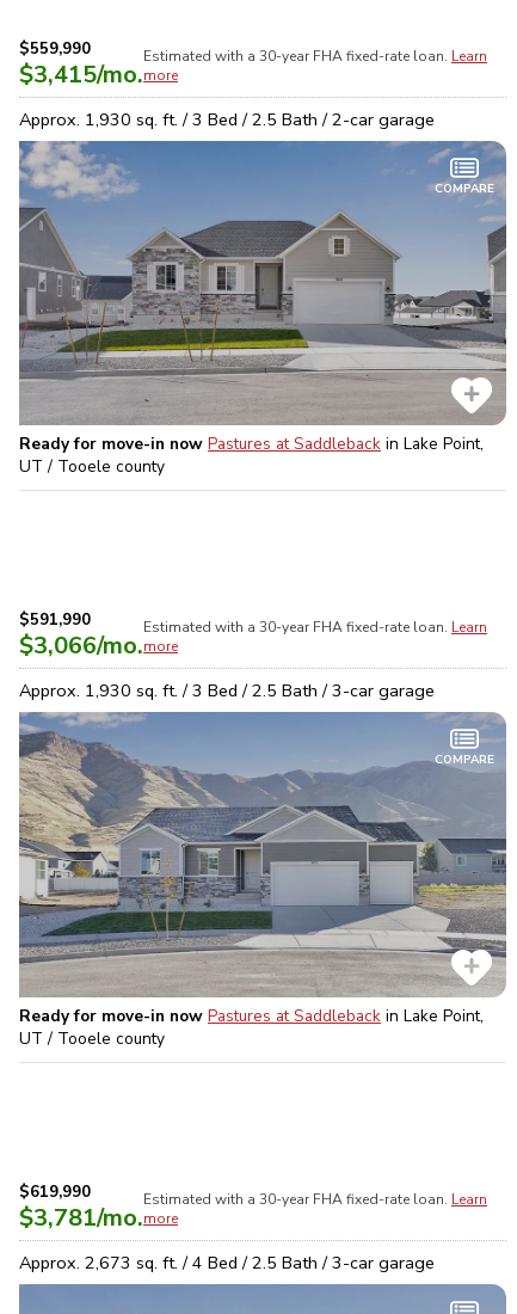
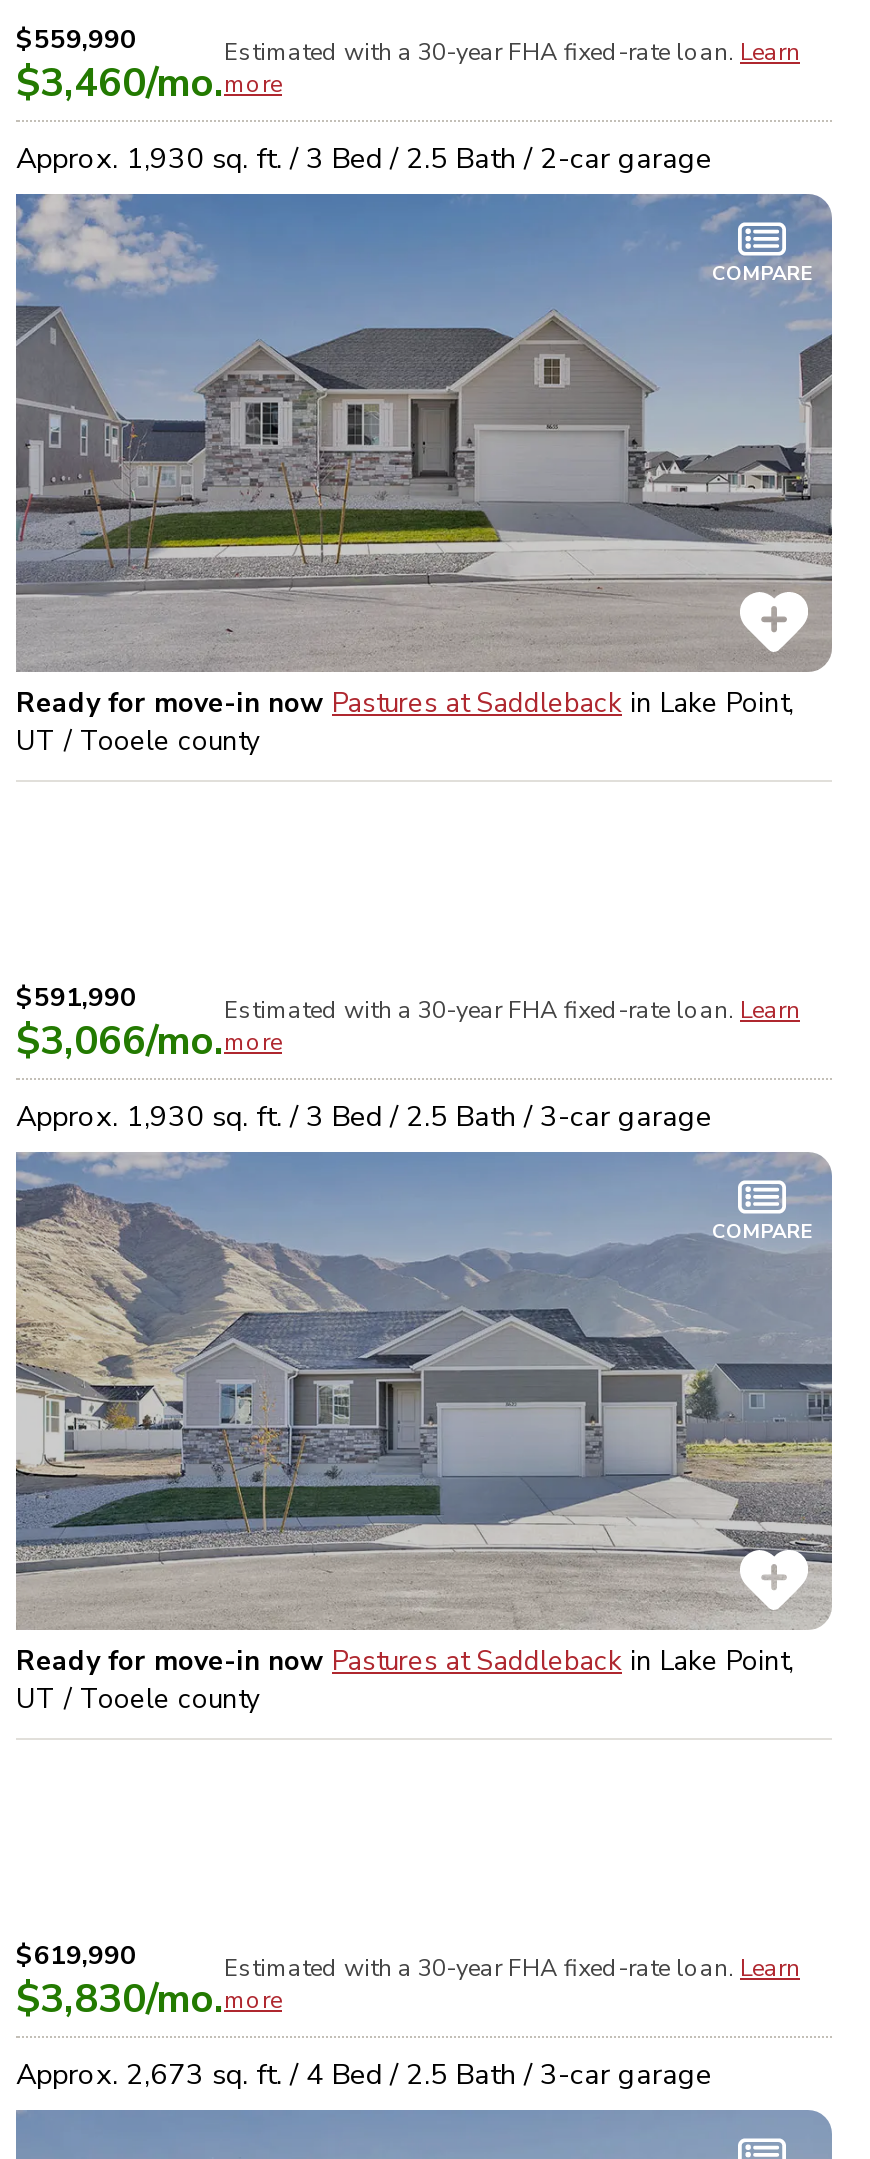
[19,58,178,90] $3,415/mo. more -> [16,56,282,110] $3,460/mo. more
[19,1202,178,1234] $3,781/mo. more -> [16,1972,282,2026] $3,830/mo. more

